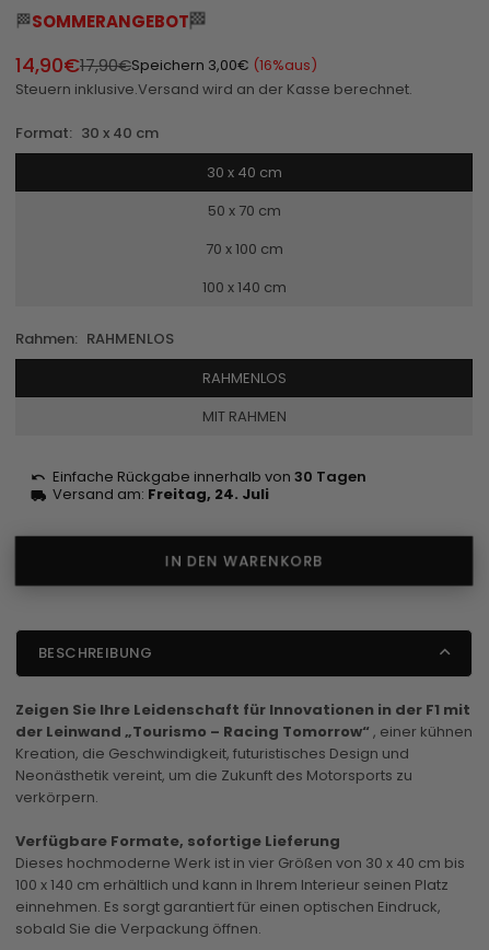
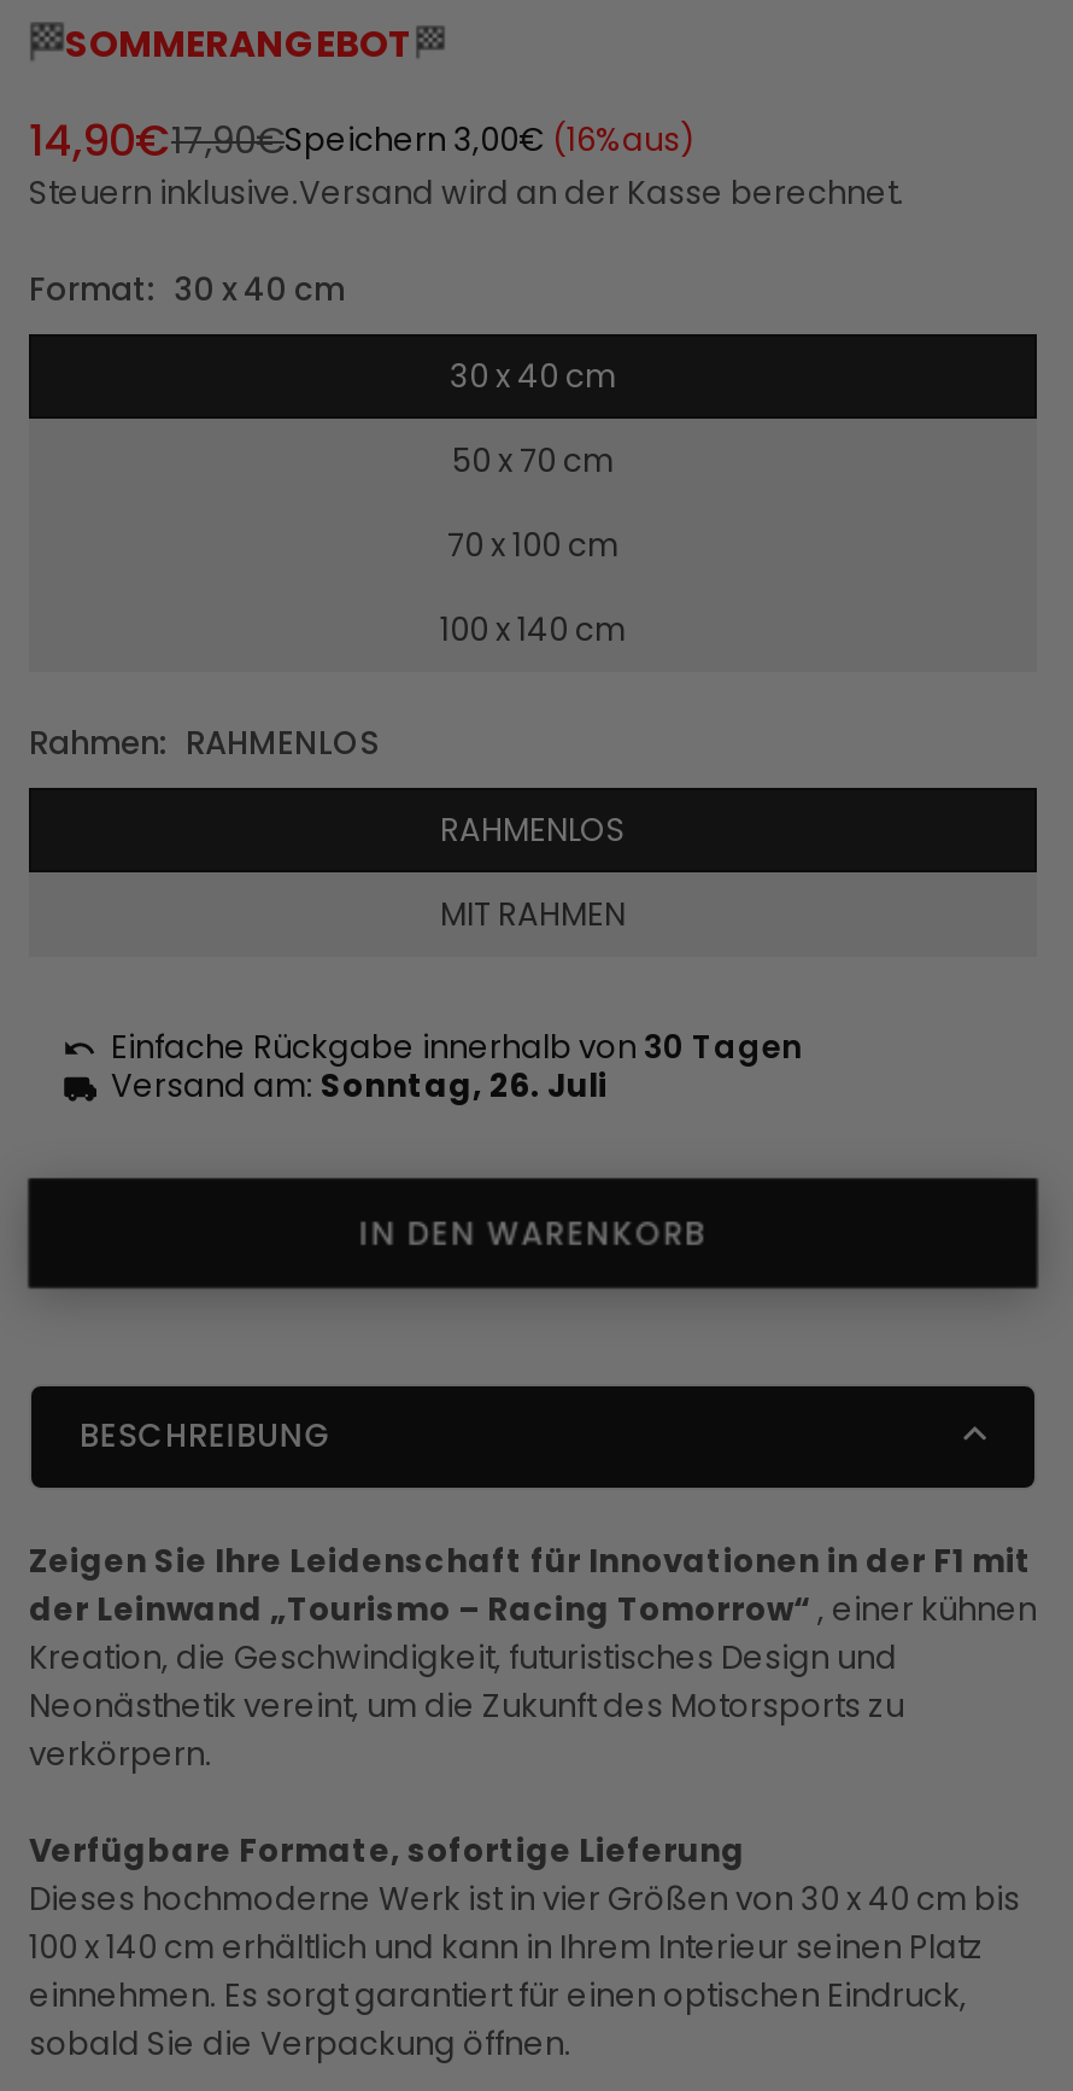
[53,484,269,505] Versand am: Freitag, 24. Juli -> [111,1063,608,1109] Versand am: Sonntag, 26. Juli

